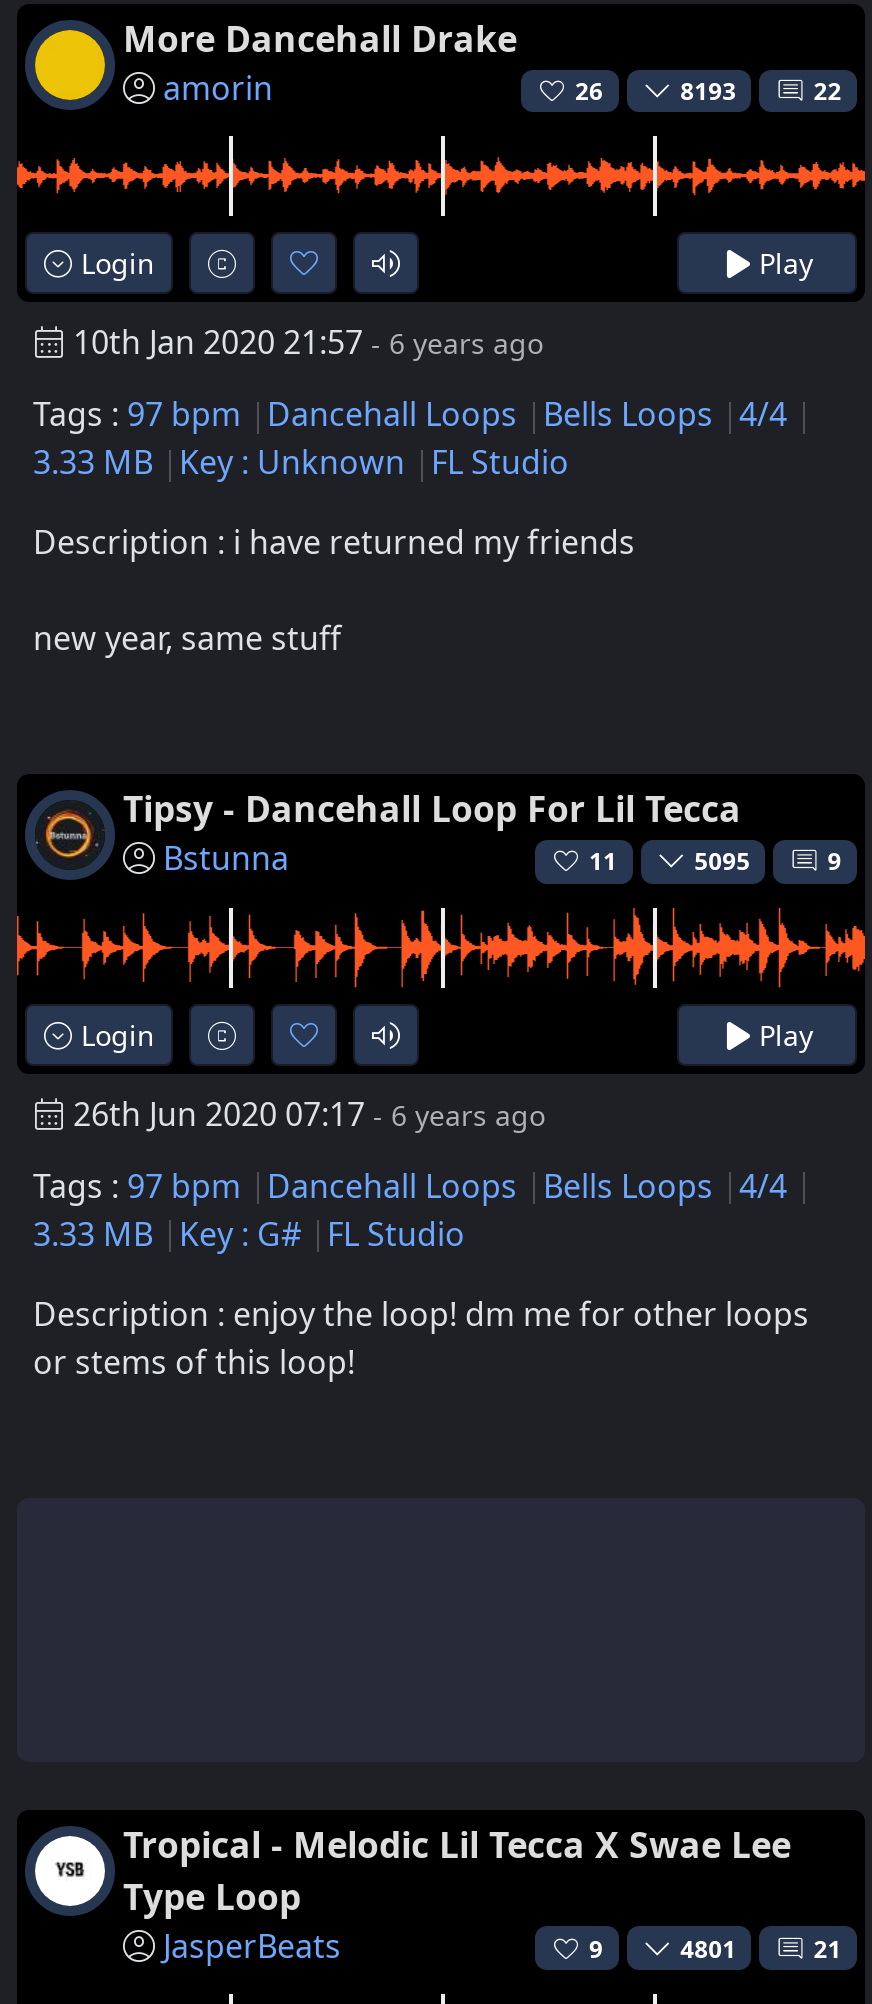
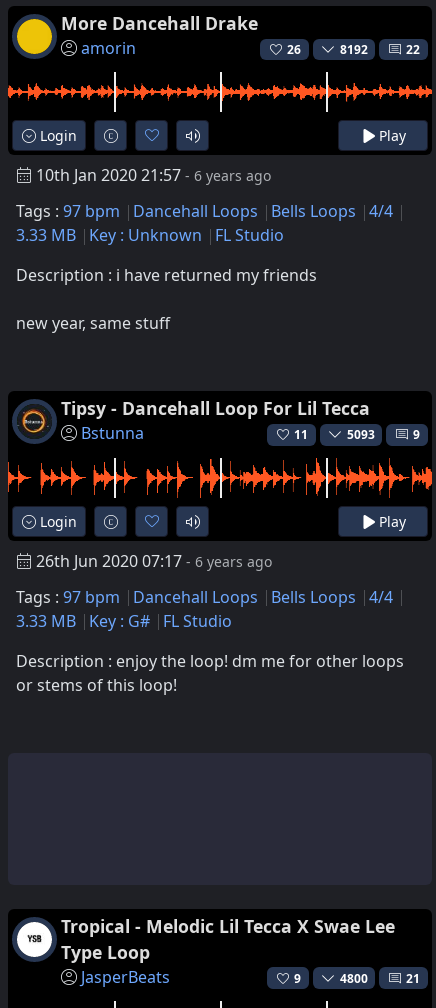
[680,74,736,108] 8193 -> [340,41,368,58] 8192
[694,845,750,879] 5095 -> [347,426,375,443] 5093
[680,1931,736,1965] 4801 -> [340,970,368,987] 4800

